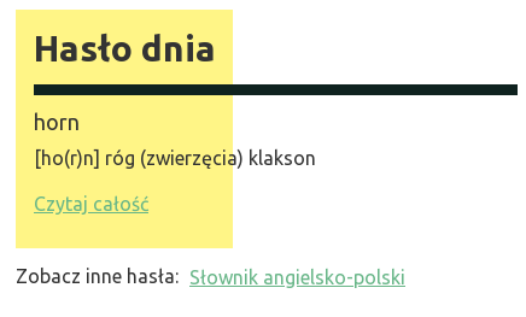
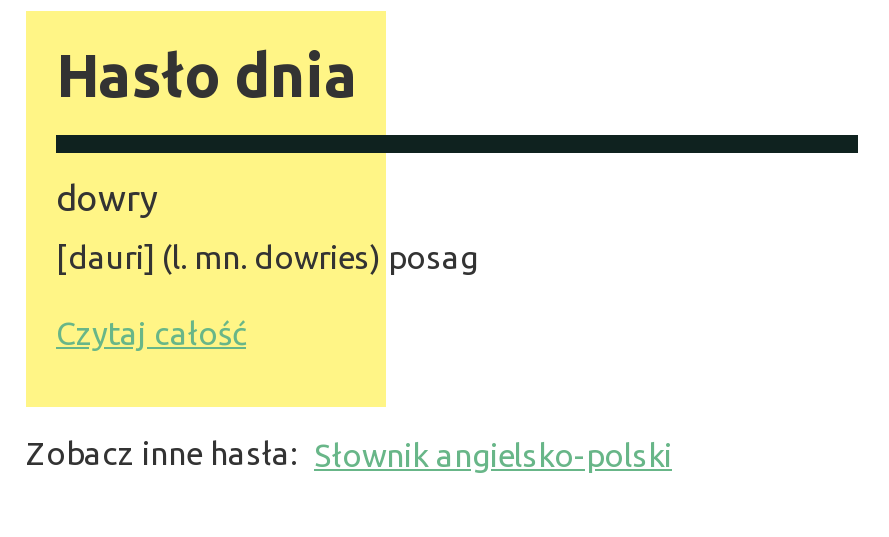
[34,110,80,134] horn -> [56,177,158,217] dowry
[34,147,316,169] [ho(r)n] róg (zwierzęcia) klakson -> [56,239,478,275] [dauri] (l. mn. dowries) posag

